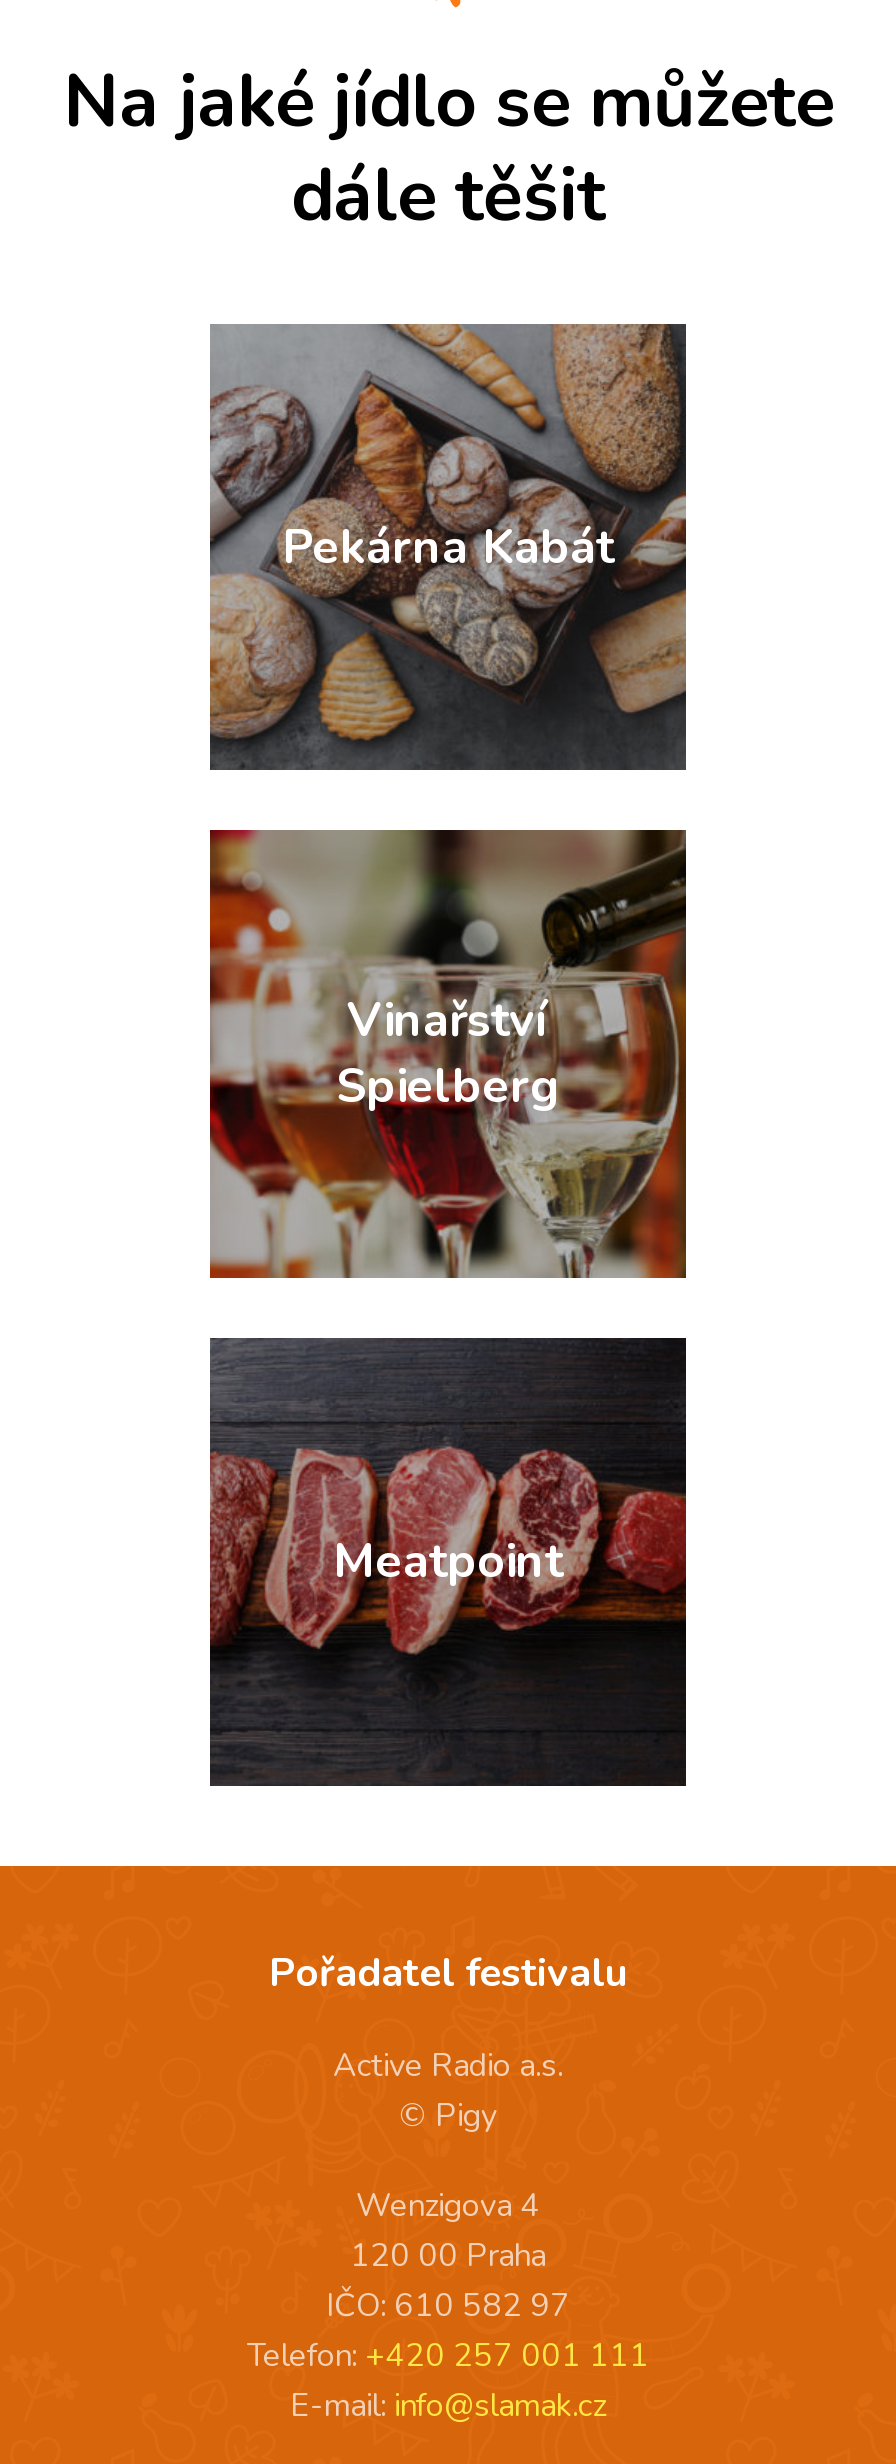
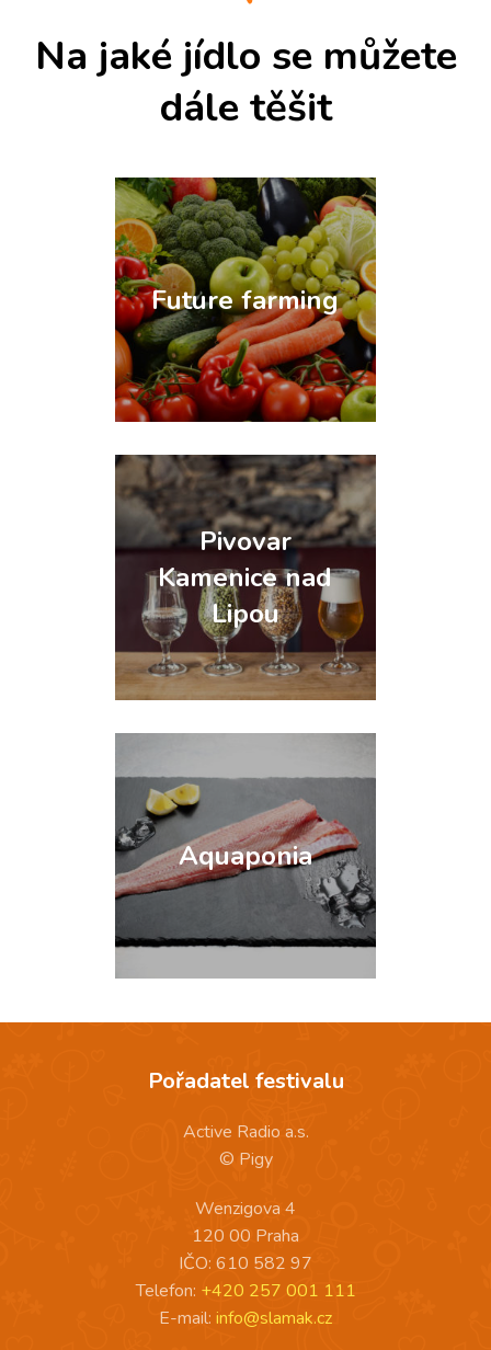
[208,322,688,772] [image] | Pekárna Kabát -> [114,176,377,422] [image] | Future farming
[208,828,688,1278] [image] | Vinařství | Spielberg -> [114,454,377,700] [image] | Pivovar | Kamenice nad | Lipou
[208,1338,686,1786] [image] | Meatpoint -> [114,734,376,977] [image] | Aquaponia

